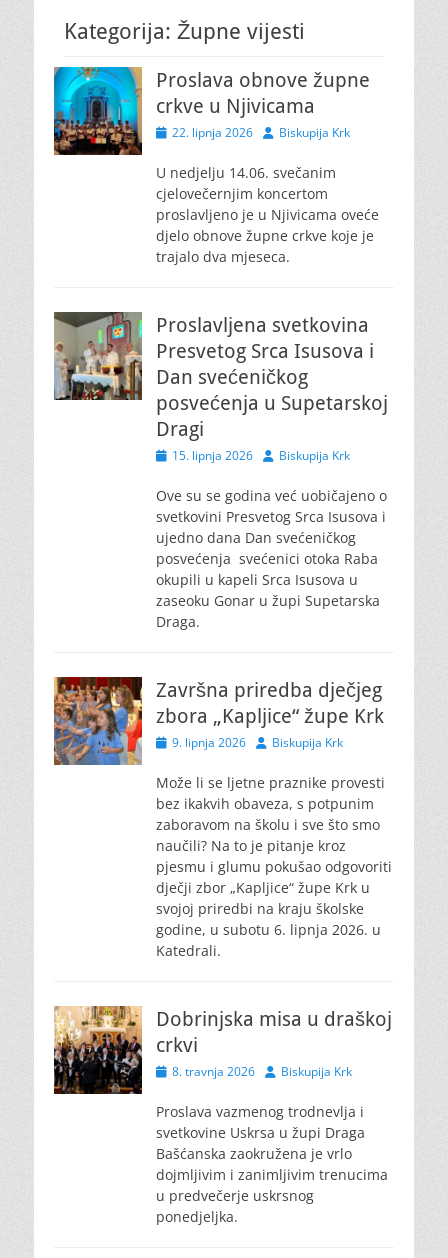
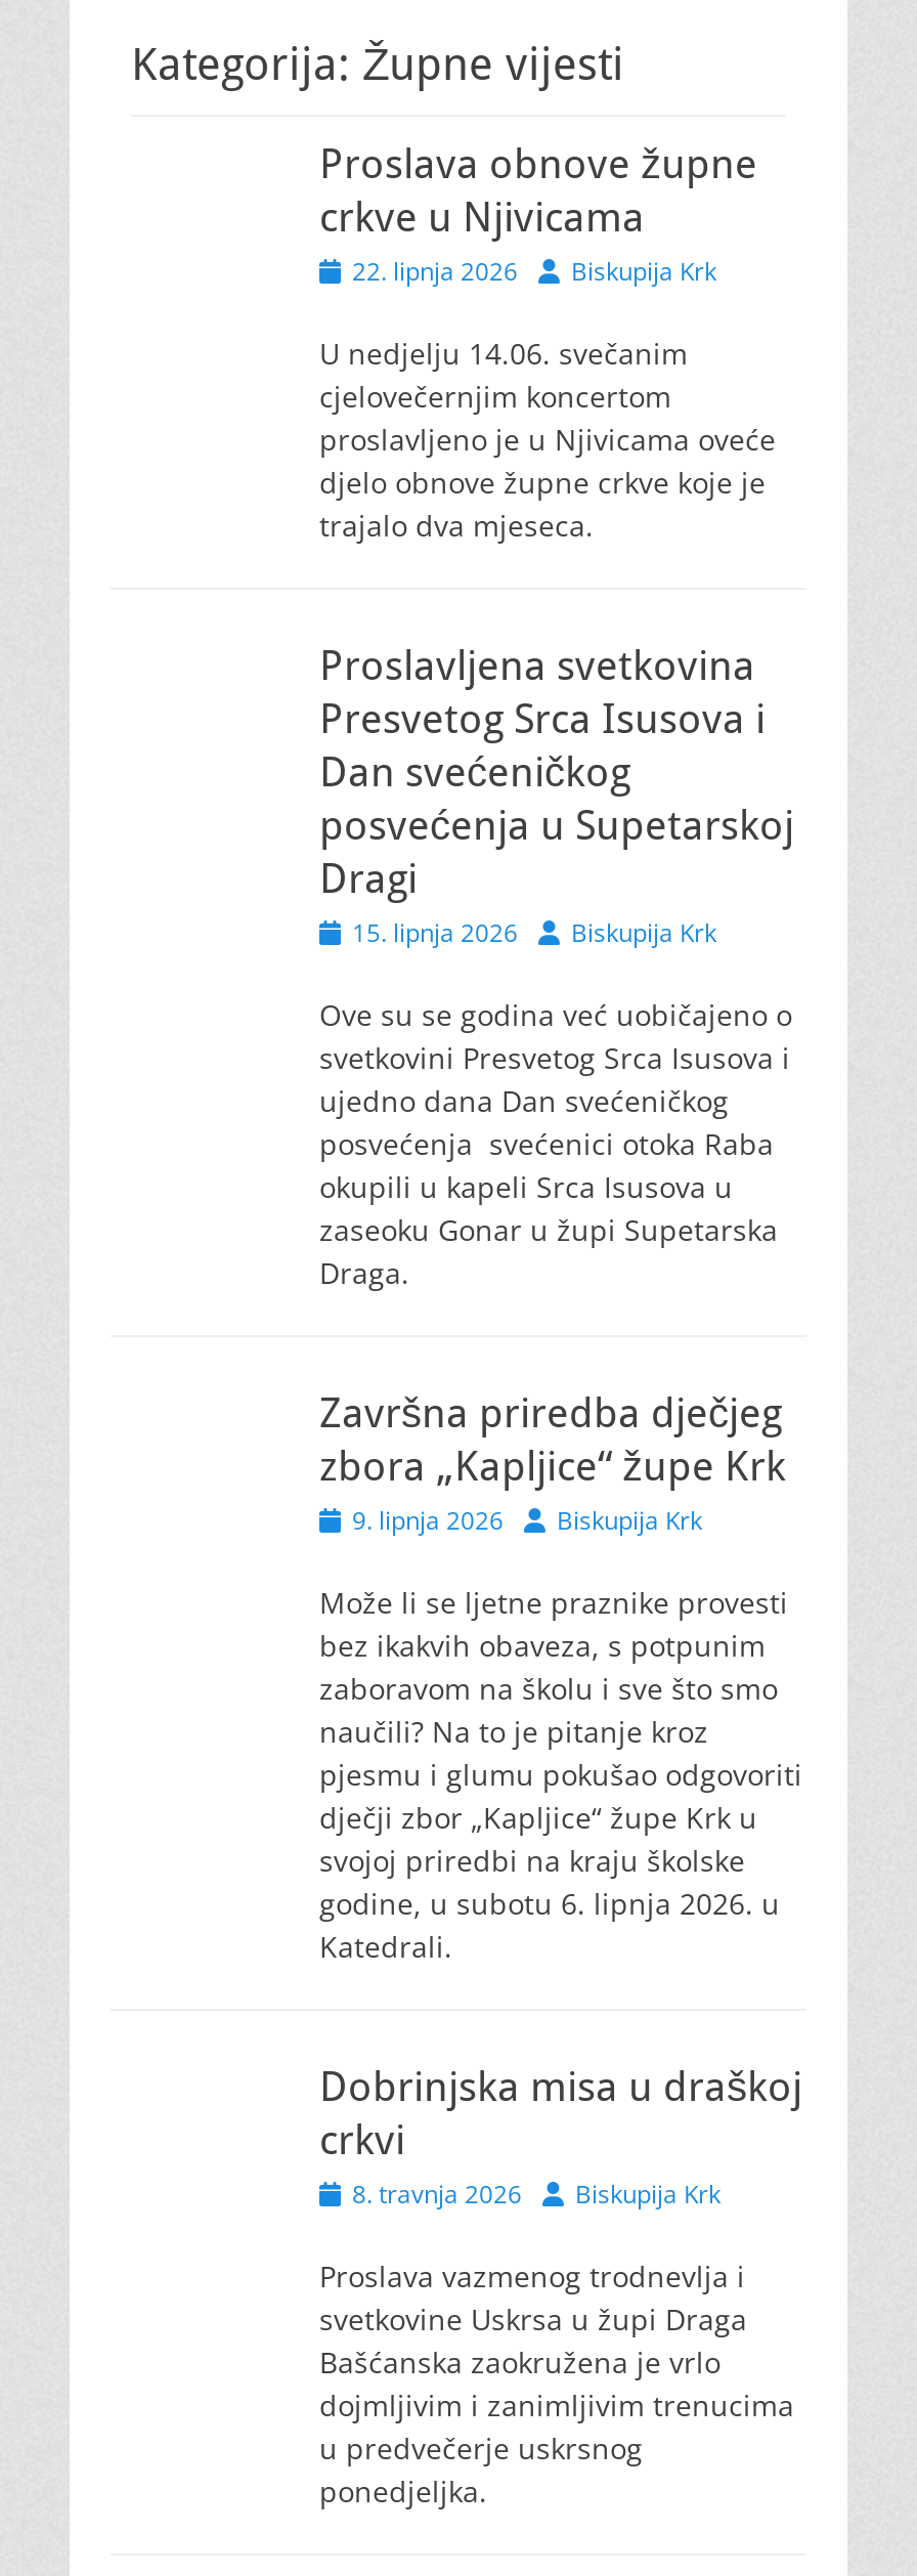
[53,66,143,156] [image] -> none
[53,311,143,401] [image] -> none
[53,676,143,766] [image] -> none
[53,1005,143,1095] [image] -> none

